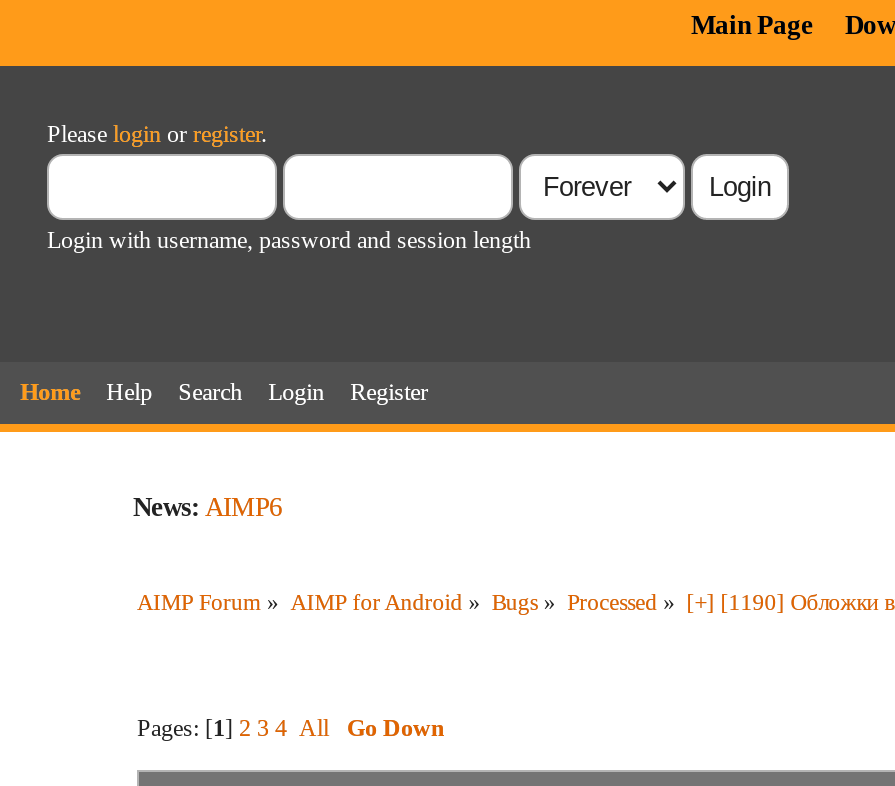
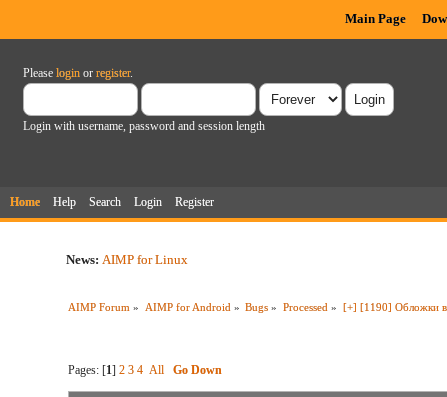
[133,492,283,522] News: AIMP6 -> [66,252,188,267] News: AIMP for Linux

